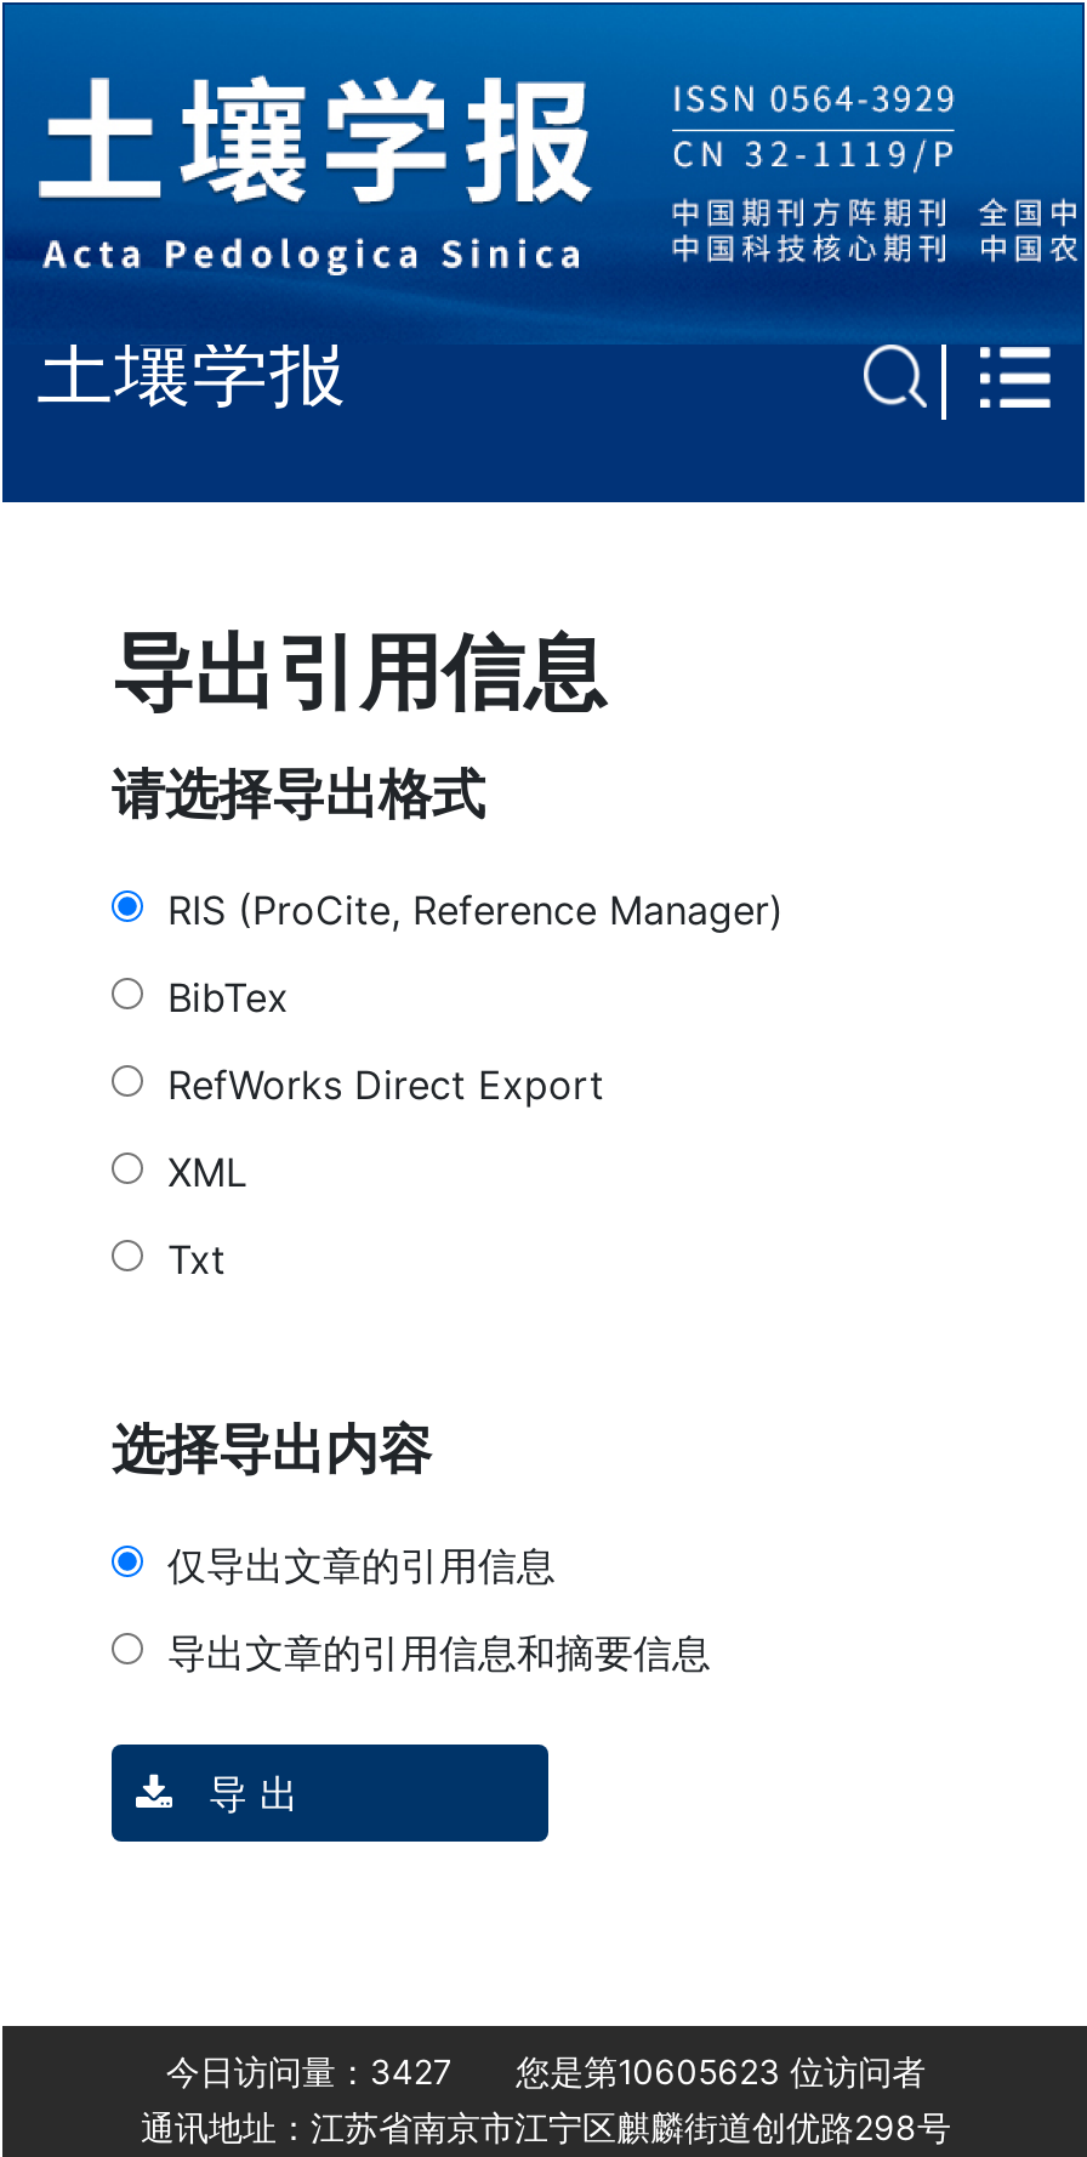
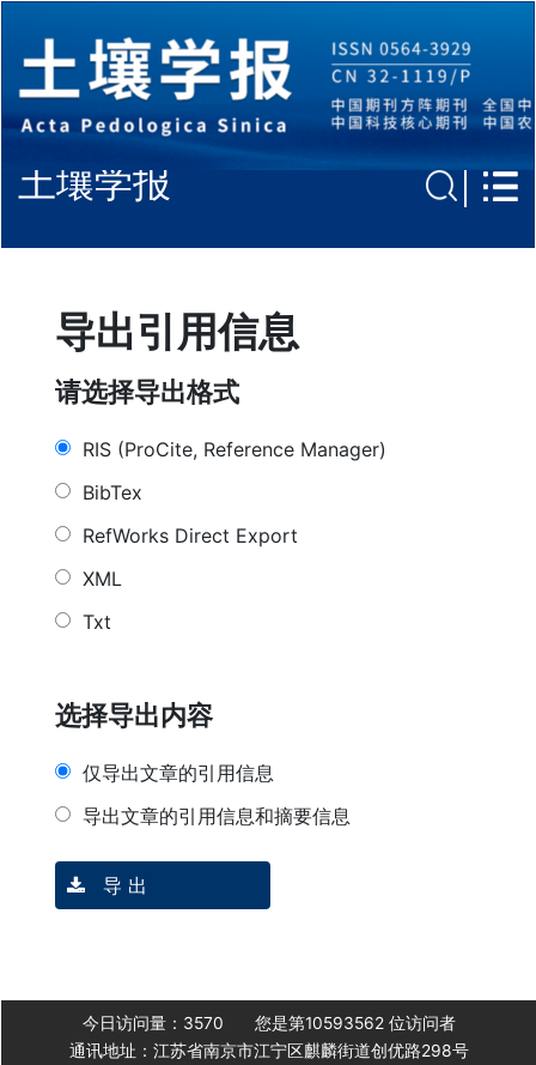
[166,2052,452,2091] 今日访问量：3427 -> [82,1013,223,1033] 今日访问量：3570
[516,2052,926,2091] 您是第10605623位访问者 -> [255,1013,456,1033] 您是第10593562位访问者

